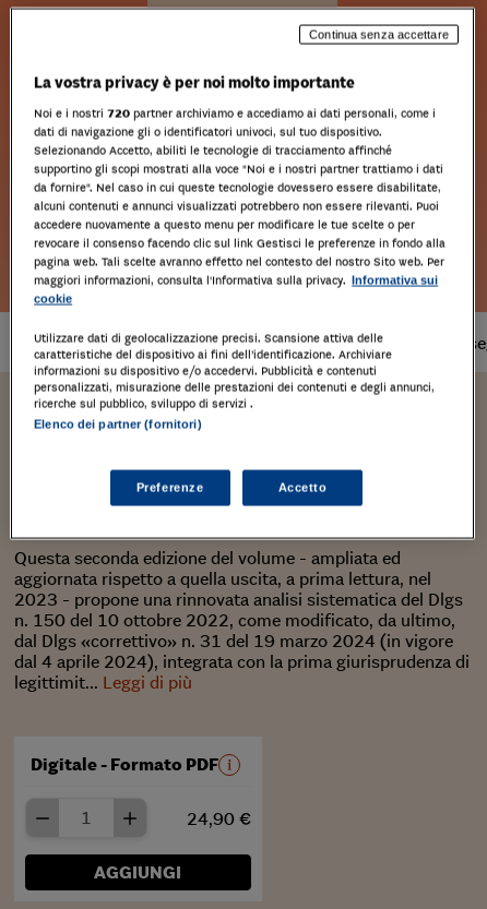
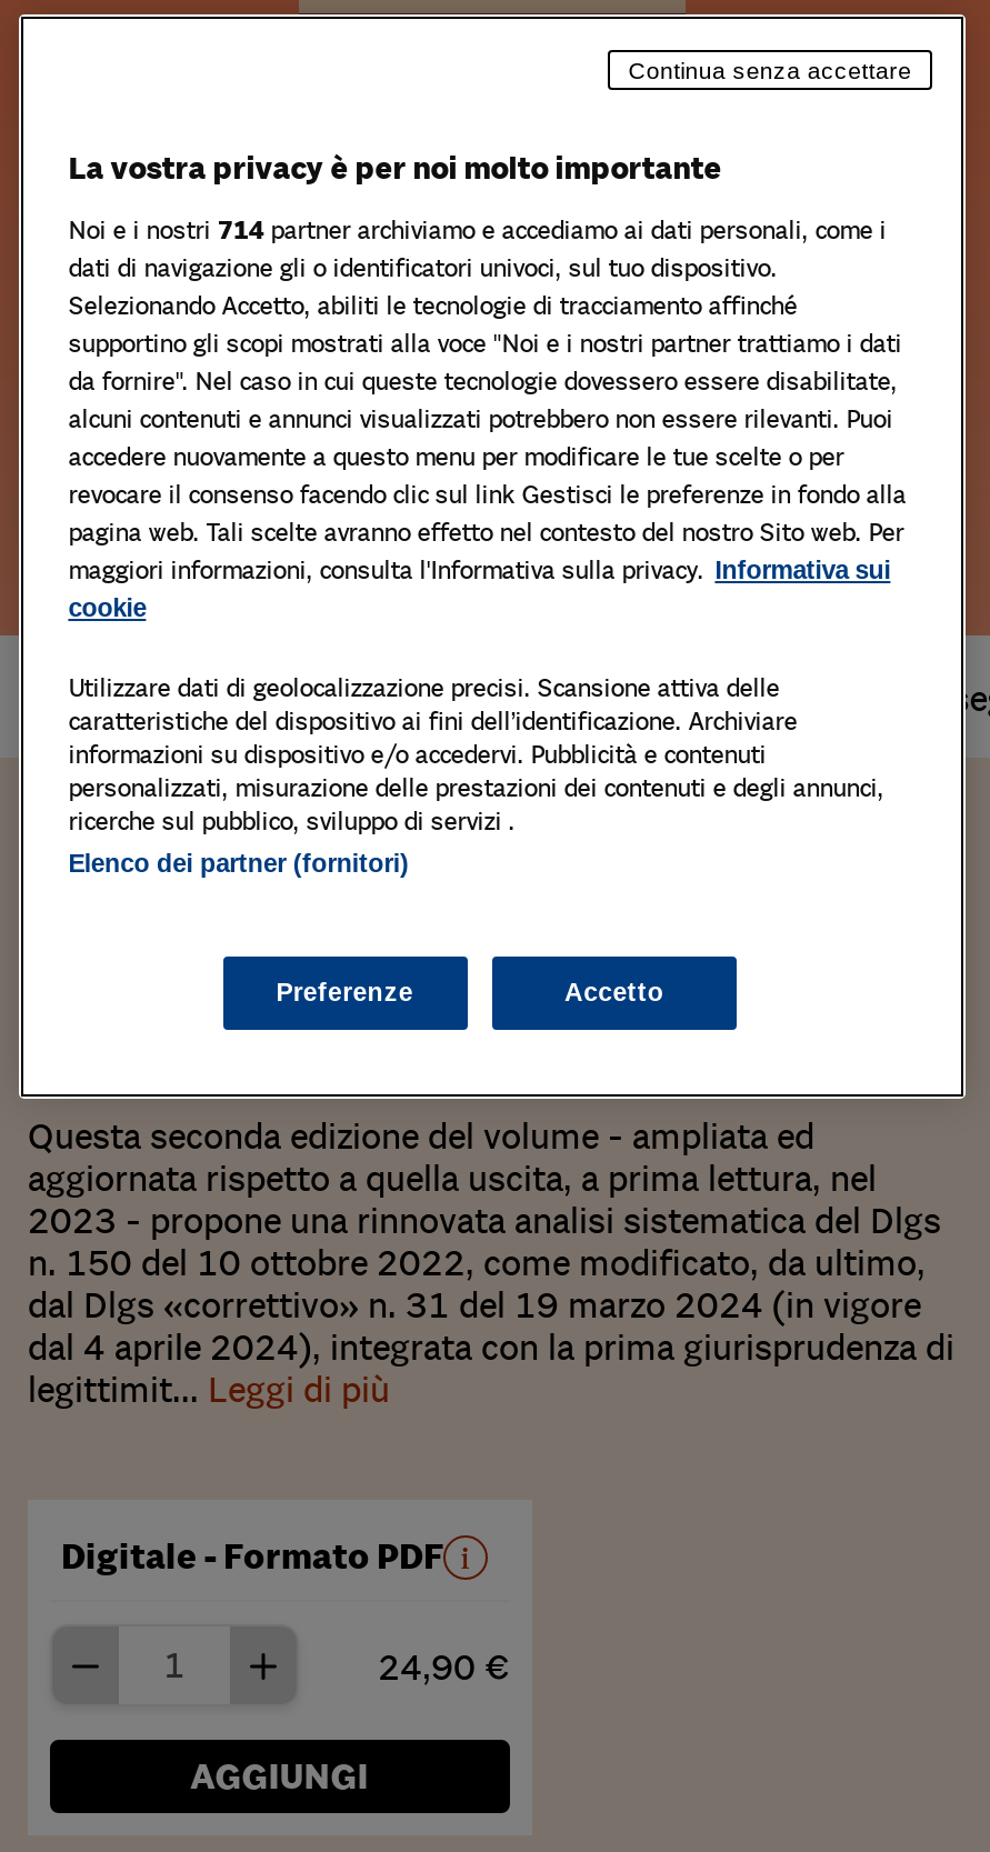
[34,105,436,120] Noi e i nostri 720 partner archiviamo e accediamo ai dati personali, come i -> [68,214,886,245] Noi e i nostri 714 partner archiviamo e accediamo ai dati personali, come i

